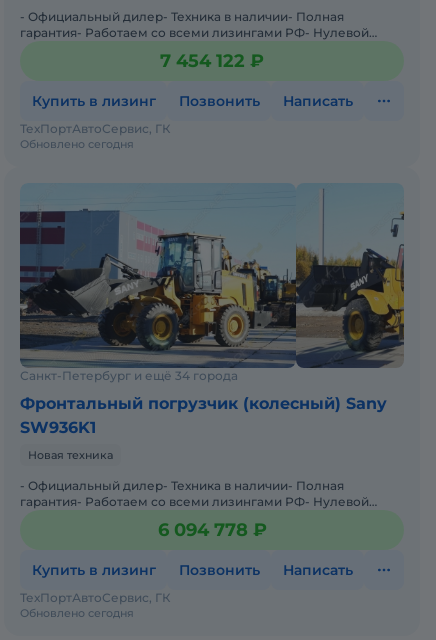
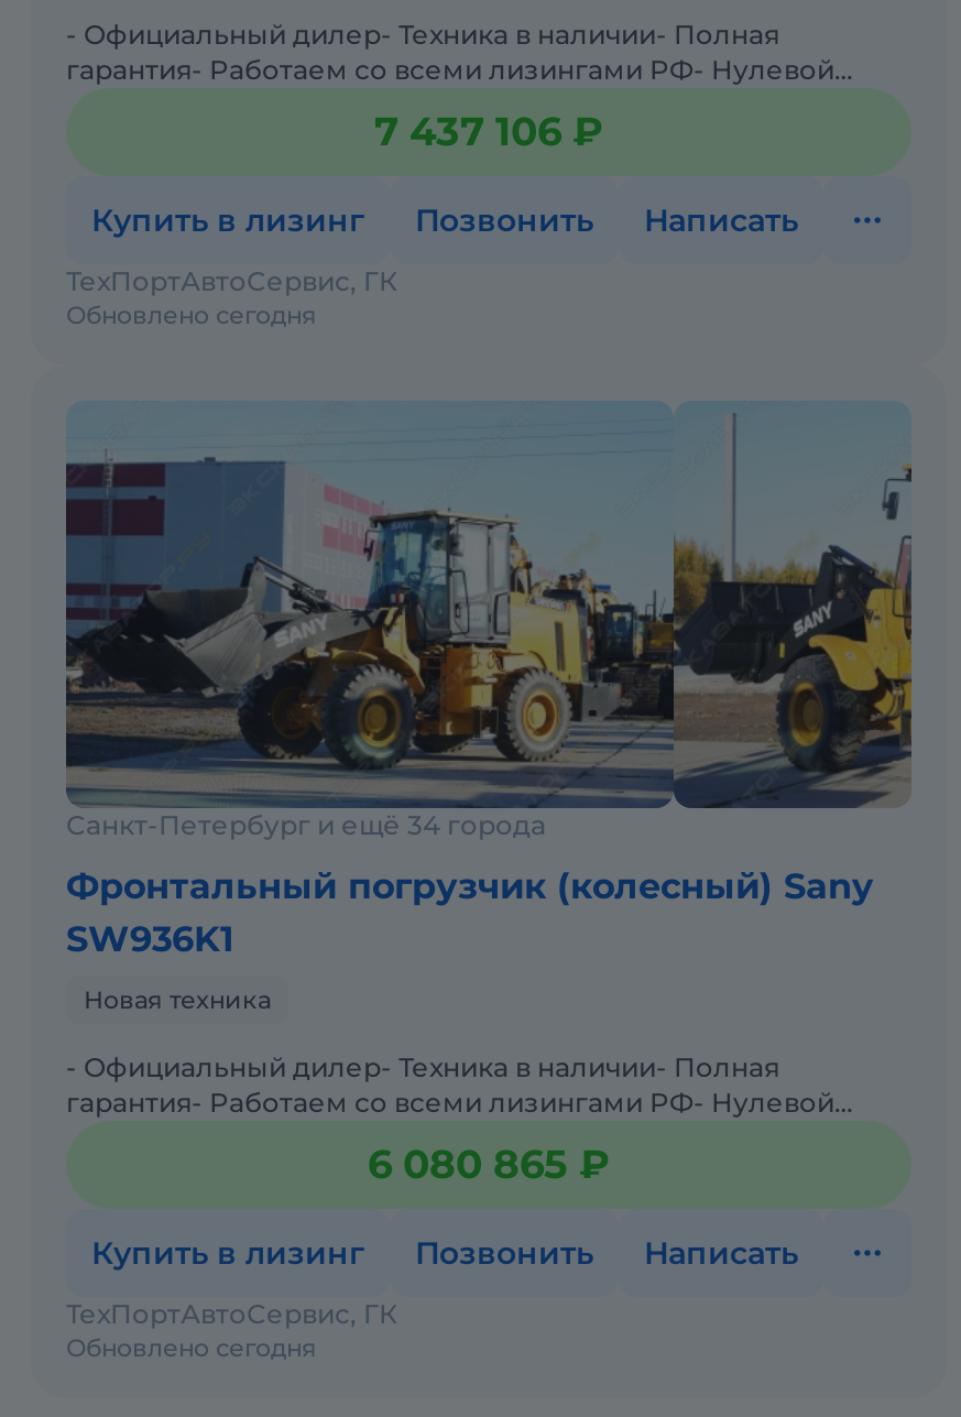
[160,50,264,72] 7 454 122 ₽ -> [374,108,603,156] 7 437 106 ₽
[157,519,266,541] 6 094 778 ₽ -> [368,1141,610,1189] 6 080 865 ₽

